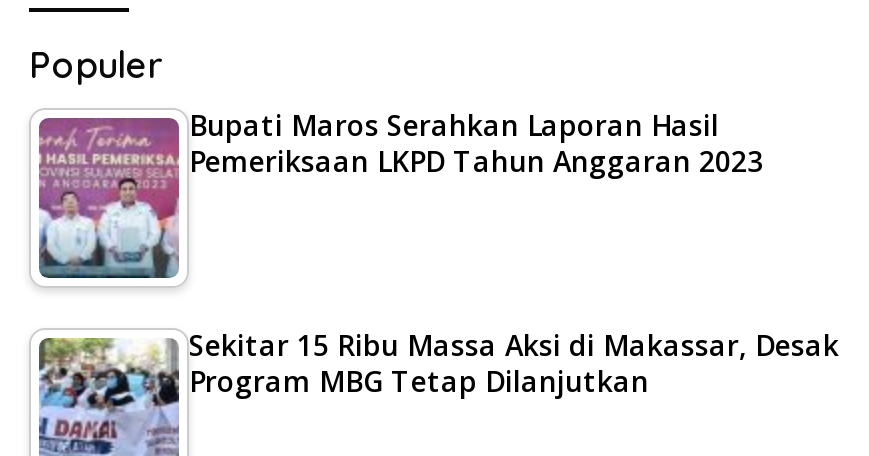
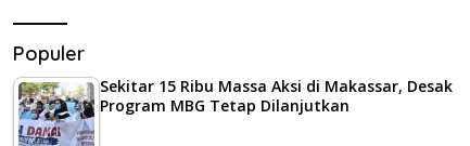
[37,106,763,292] [image] | Bupati Maros Serahkan Laporan Hasil | Pemeriksaan LKPD Tahun Anggaran 2023 -> none

